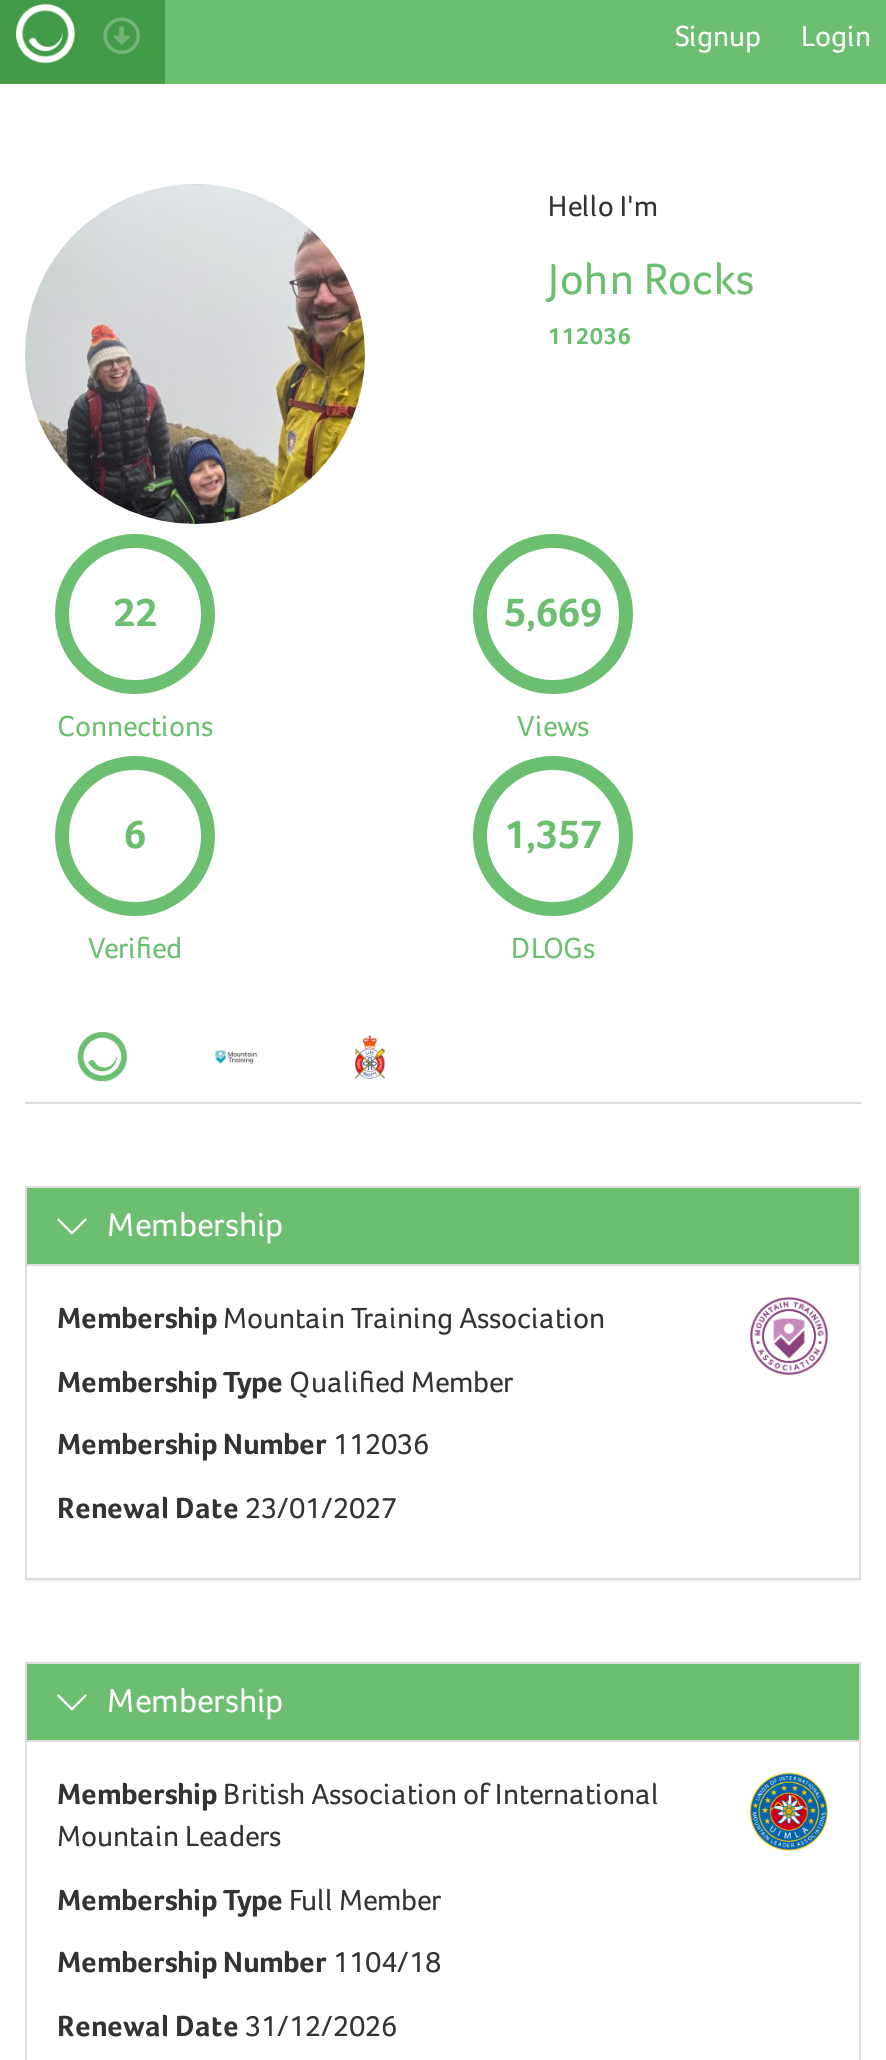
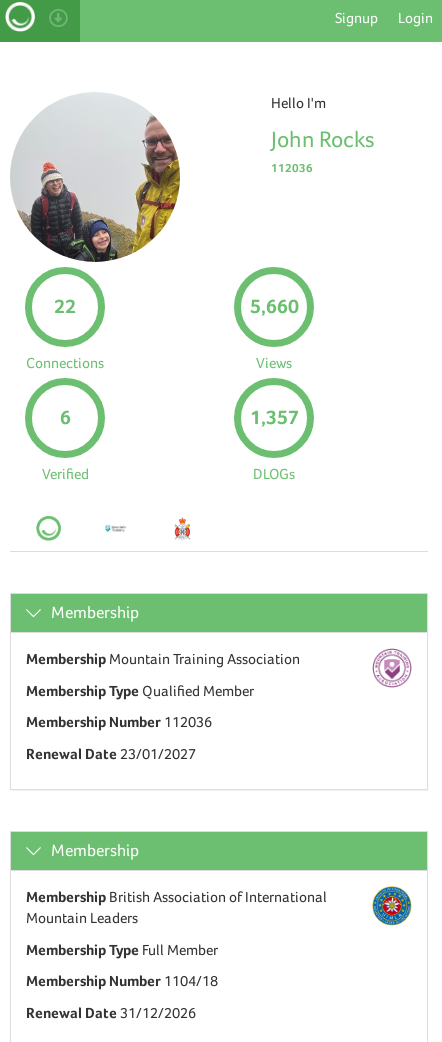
[504,590,602,636] 5,669 -> [249,295,298,318] 5,660

